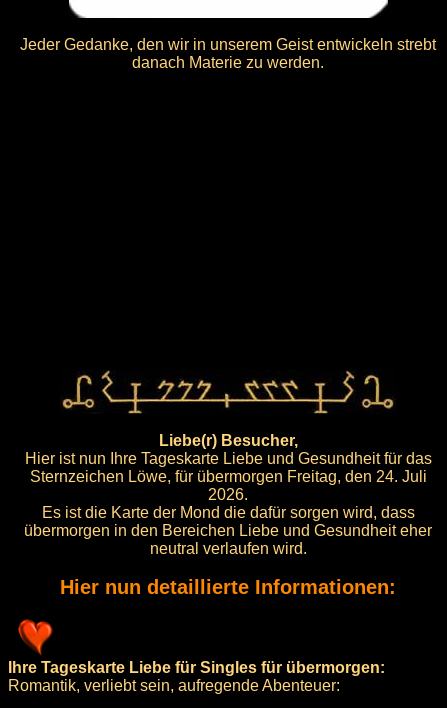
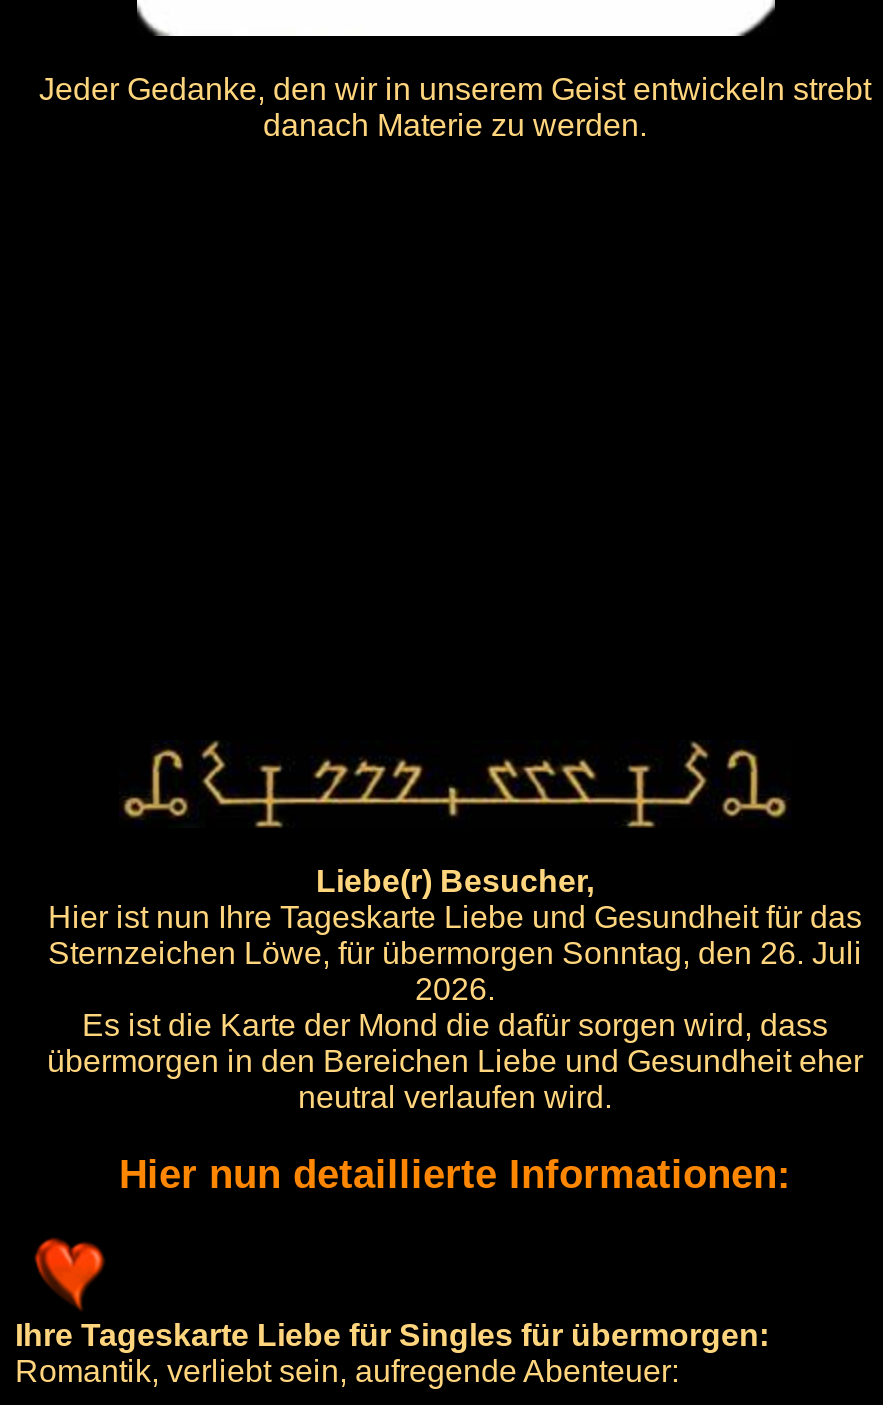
[29,467,426,484] Sternzeichen Löwe, für übermorgen Freitag, den 24. Juli -> [48,935,862,969] Sternzeichen Löwe, für übermorgen Sonntag, den 26. Juli

